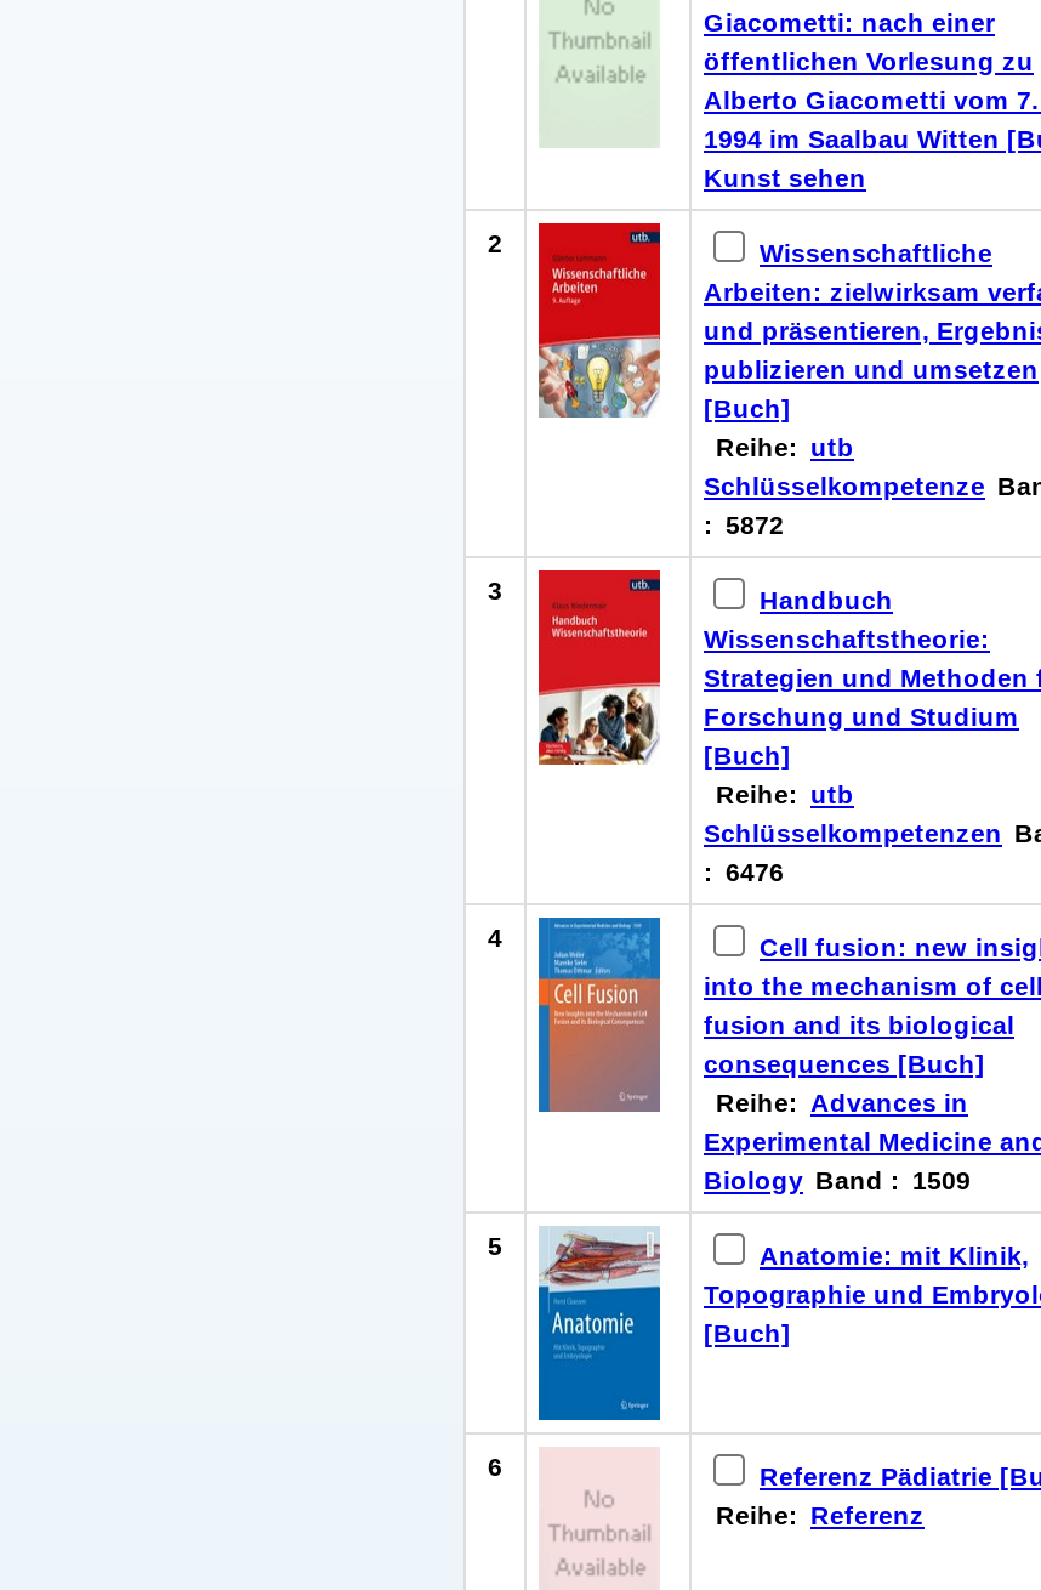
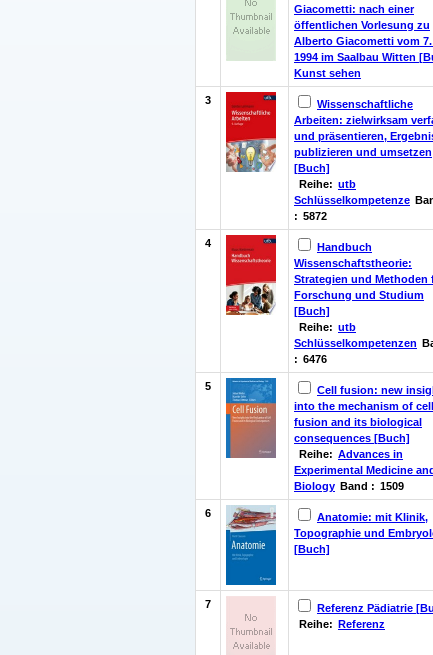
[488,228,502,257] 2 -> [205,94,211,106] 3
[488,575,502,604] 3 -> [205,237,211,249] 4
[488,922,502,951] 4 -> [205,380,211,392] 5
[488,1230,502,1260] 5 -> [205,507,211,519] 6
[488,1451,502,1481] 6 -> [205,598,211,610] 7

